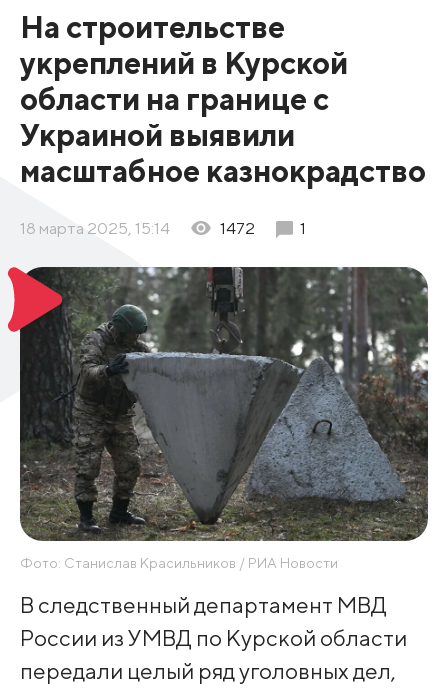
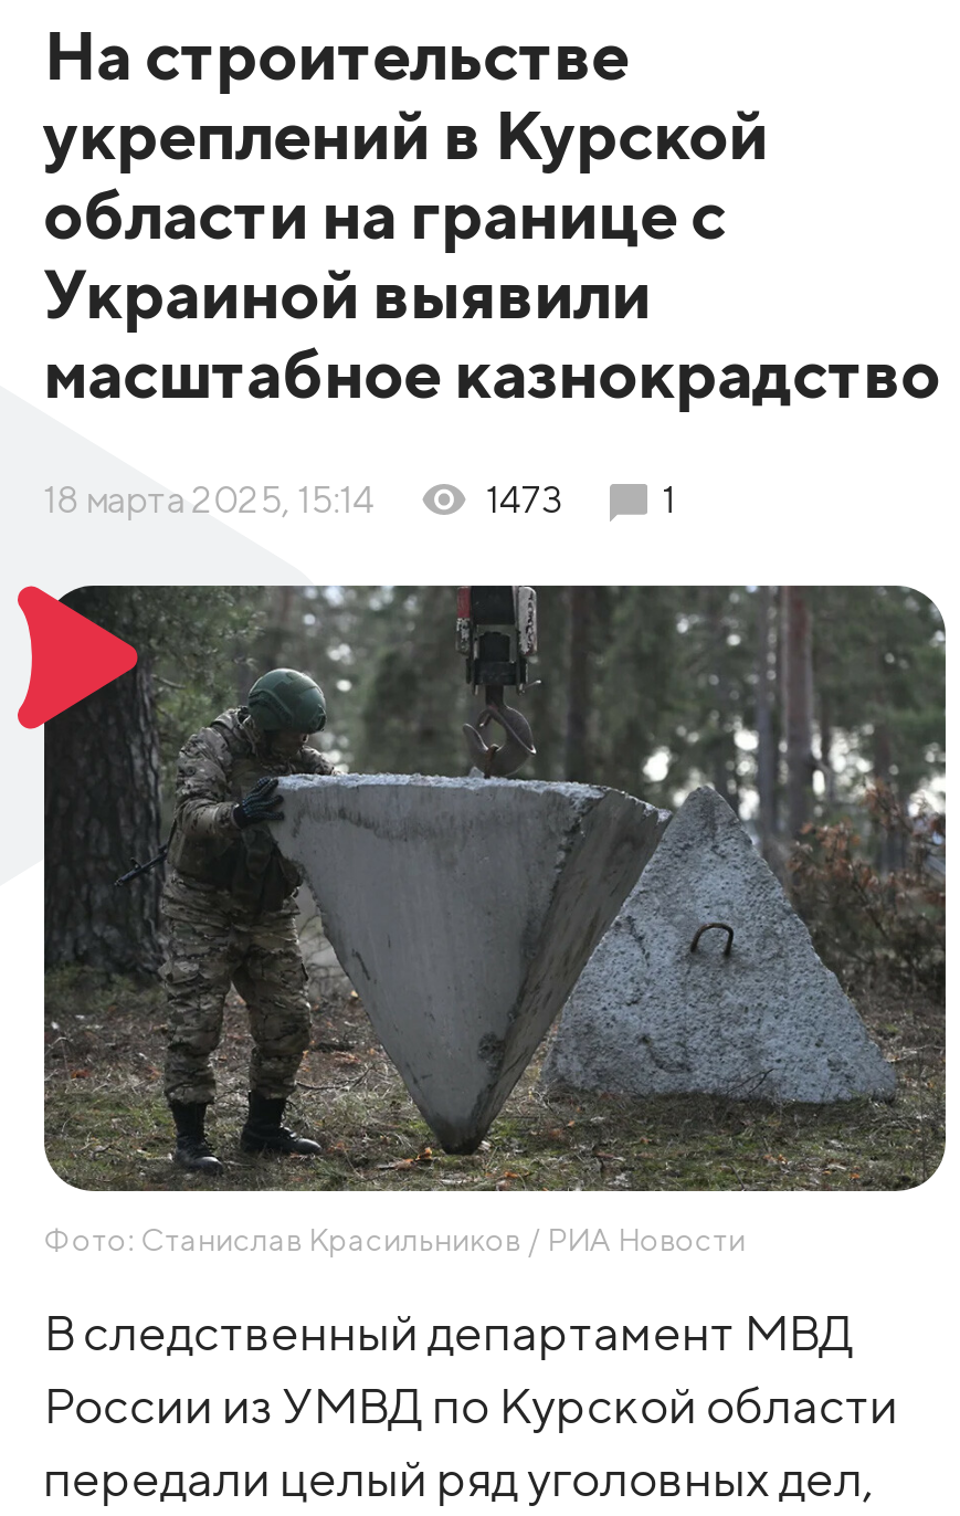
[220,218,255,238] 1472 -> [486,478,563,522] 1473

